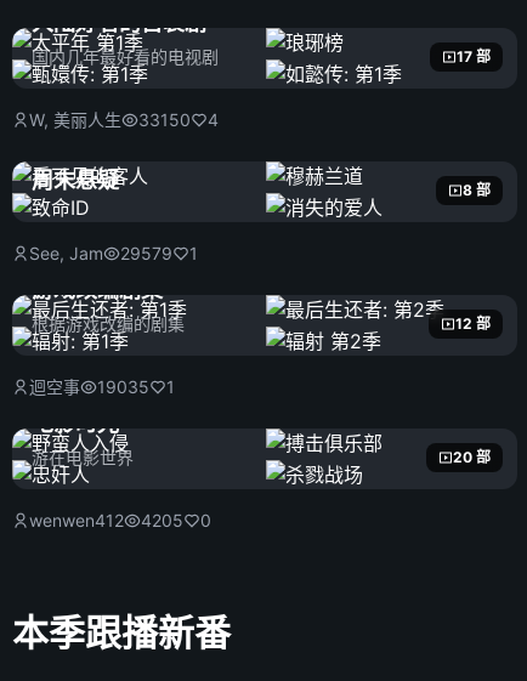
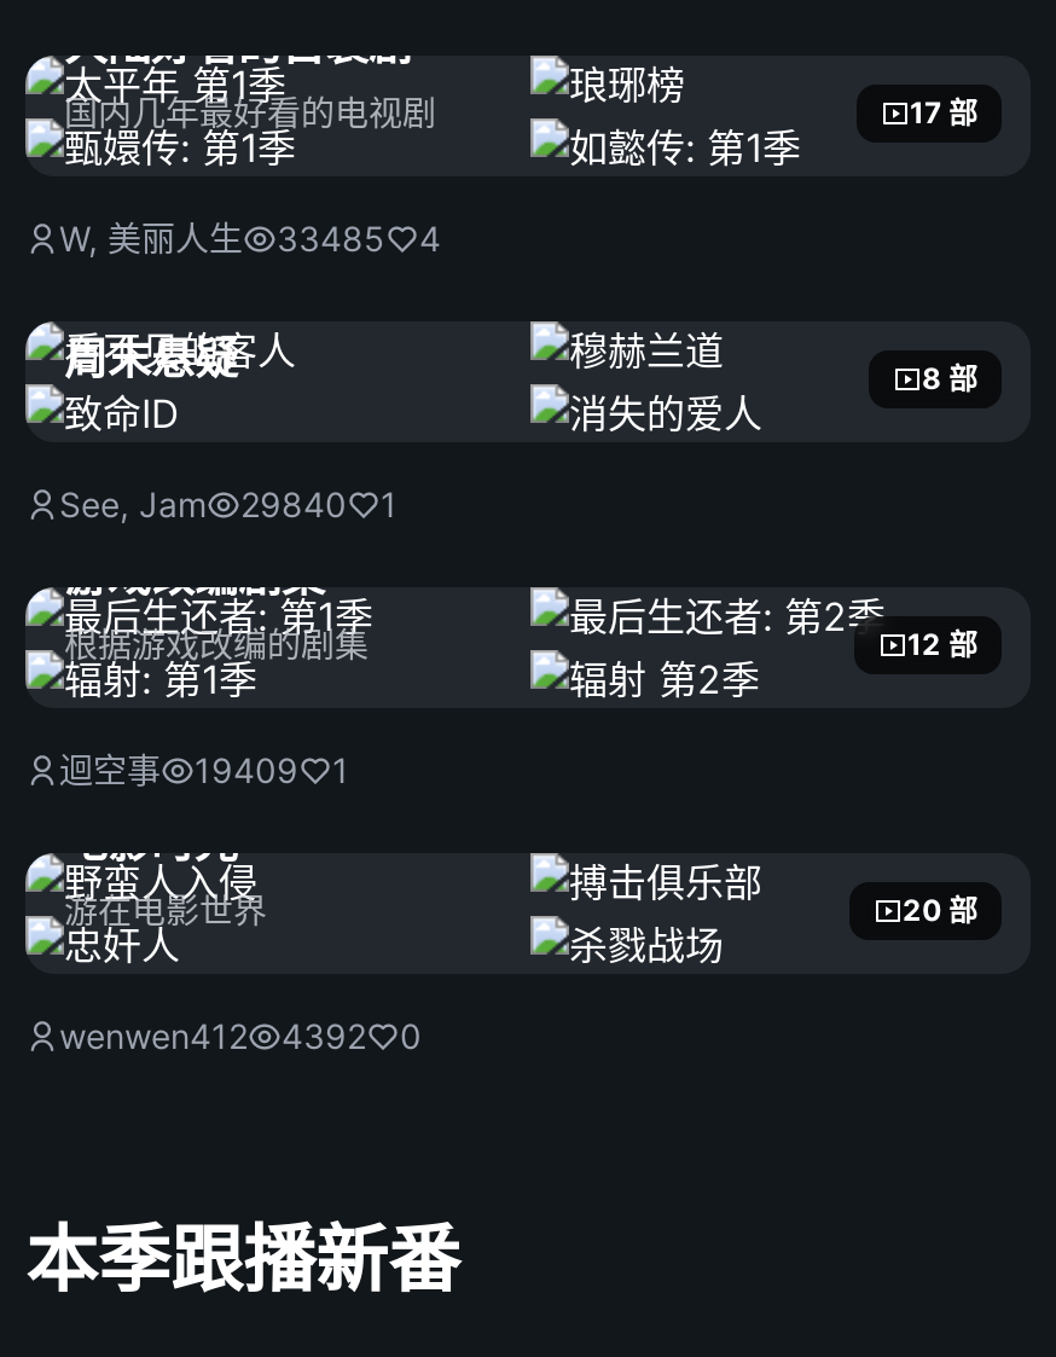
[29,109,219,130] W, 美丽人生 33150 4 -> [59,218,441,259] W, 美丽人生 33485 4
[29,243,198,263] See, Jam 29579 1 -> [59,483,398,524] See, Jam 29840 1
[29,376,175,397] 迴空事 19035 1 -> [59,749,349,790] 迴空事 19409 1
[29,510,211,530] wenwen412 4205 0 -> [59,1015,422,1056] wenwen412 4392 0

